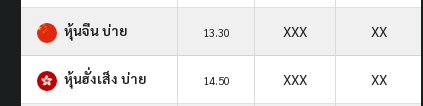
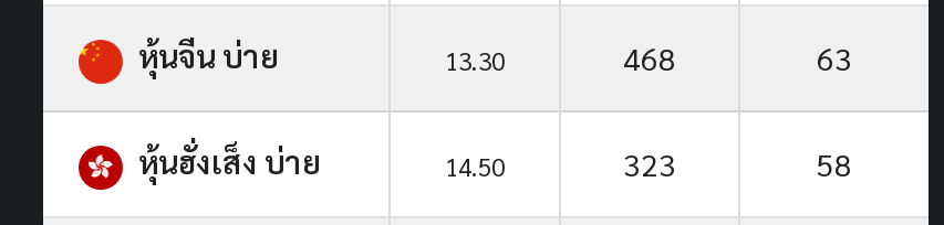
[283,22,386,40] XXX | XX -> [623,37,852,77] 468 | 63
[283,70,386,88] XXX | XX -> [623,143,852,183] 323 | 58

